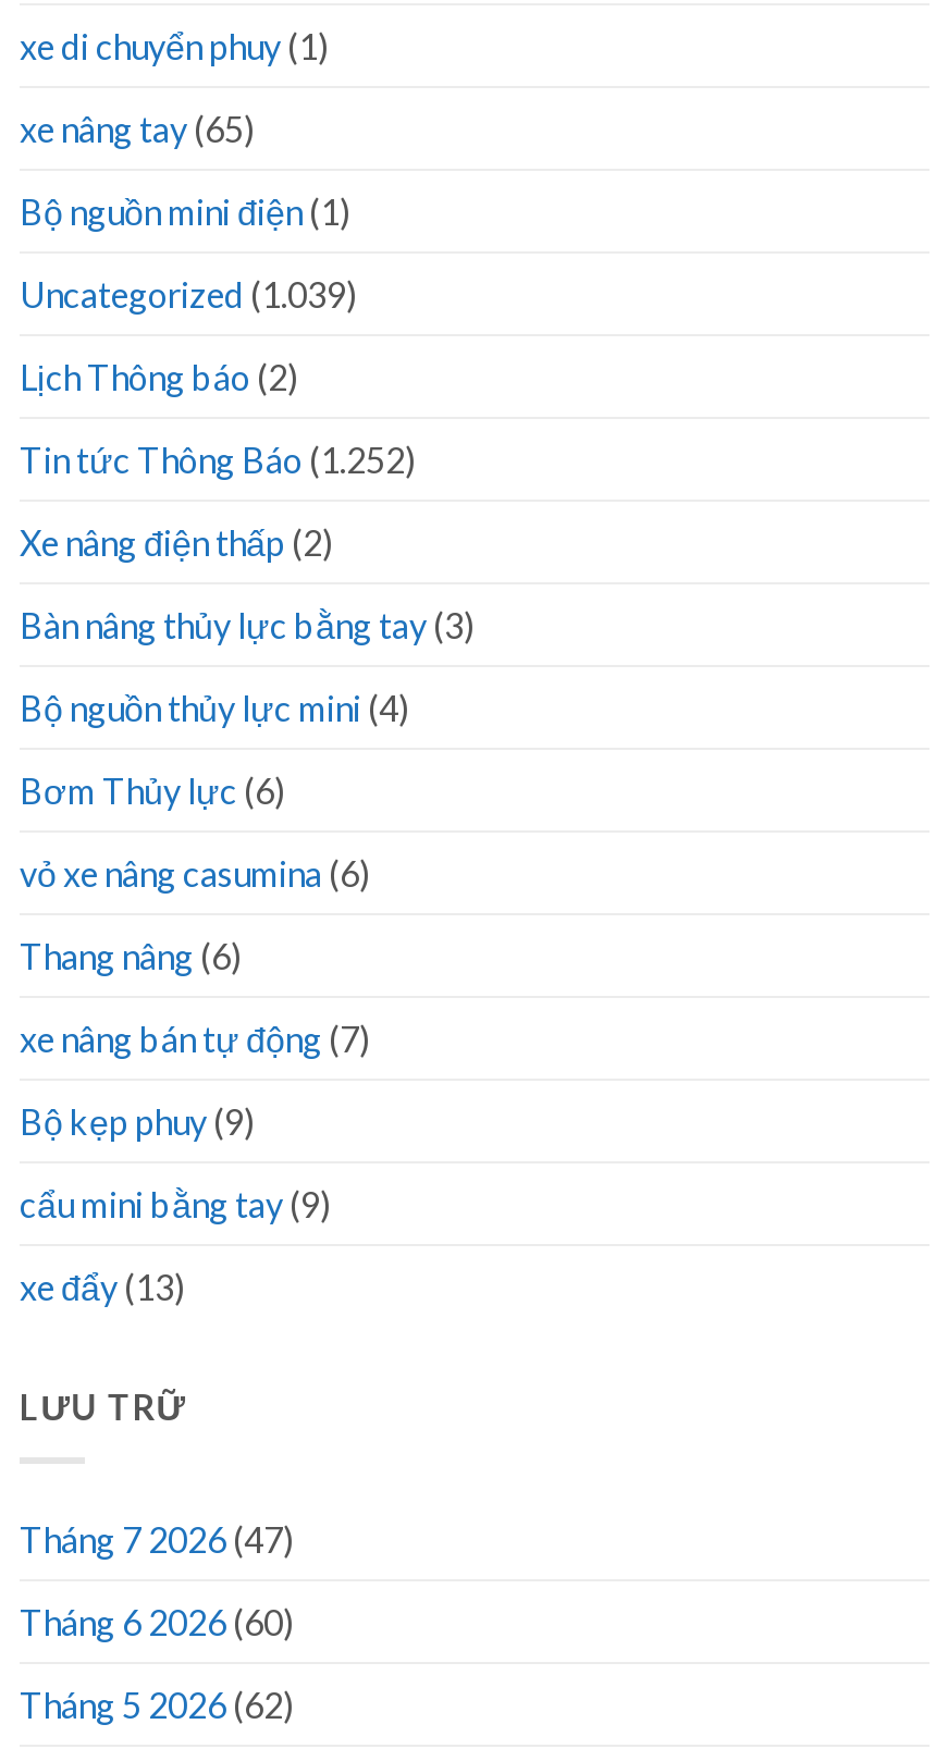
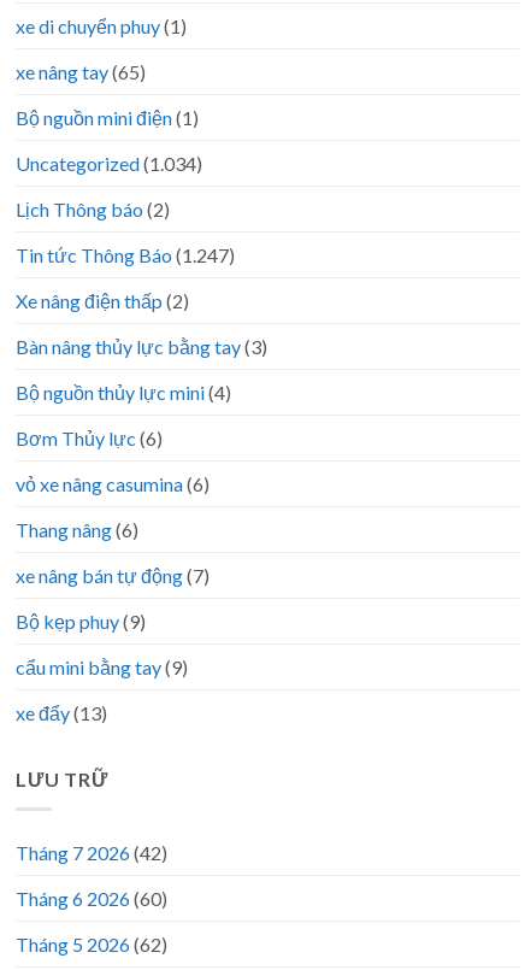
[20,273,357,315] Uncategorized (1.039) -> [16,152,202,175] Uncategorized (1.034)
[20,439,416,480] Tin tức Thông Báo (1.252) -> [16,243,235,266] Tin tức Thông Báo (1.247)
[20,1517,294,1559] Tháng 7 2026 (47) -> [16,841,167,863] Tháng 7 2026 (42)

